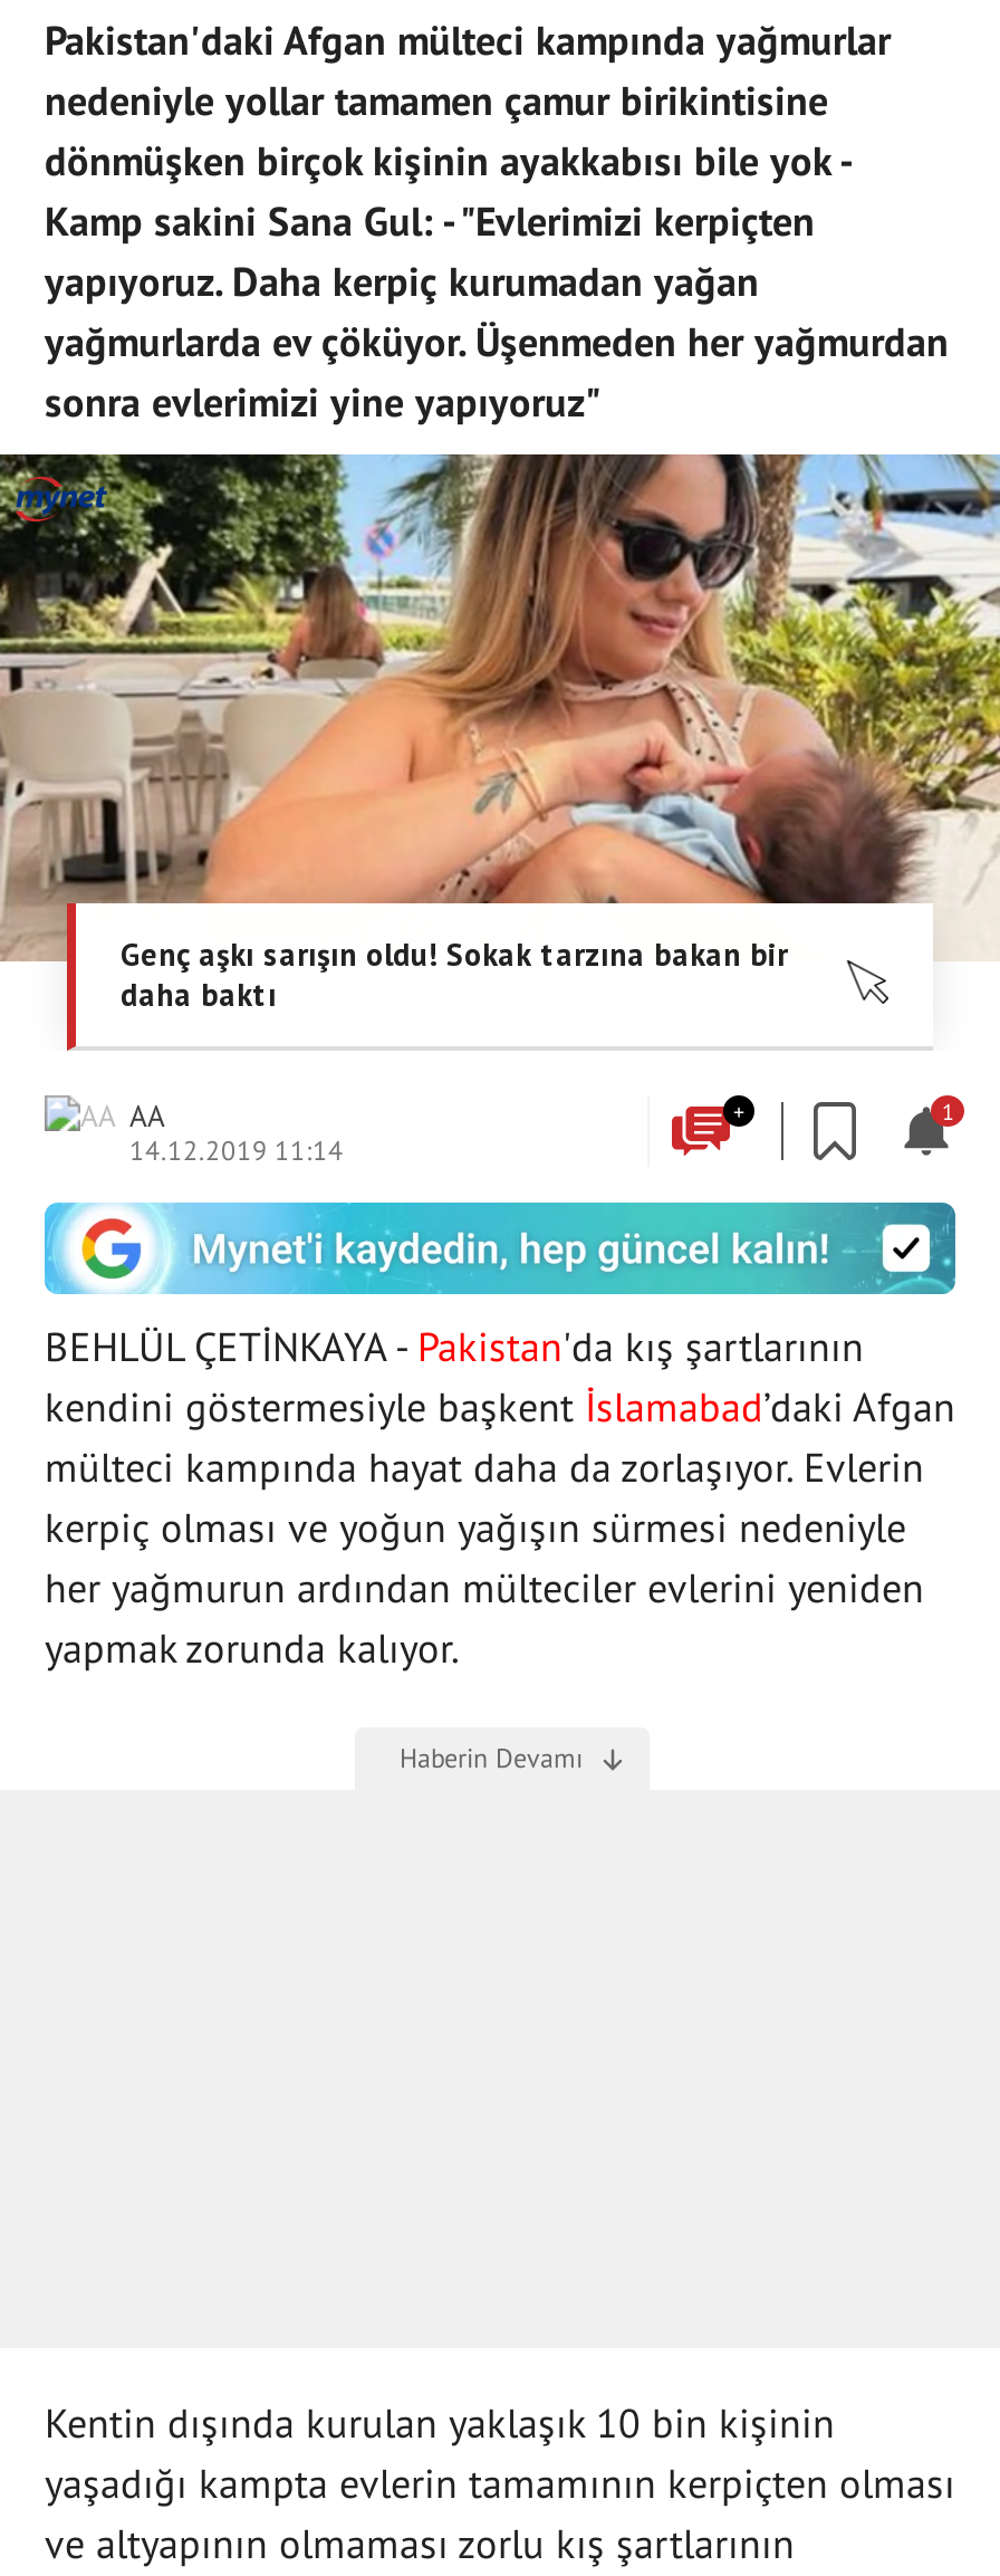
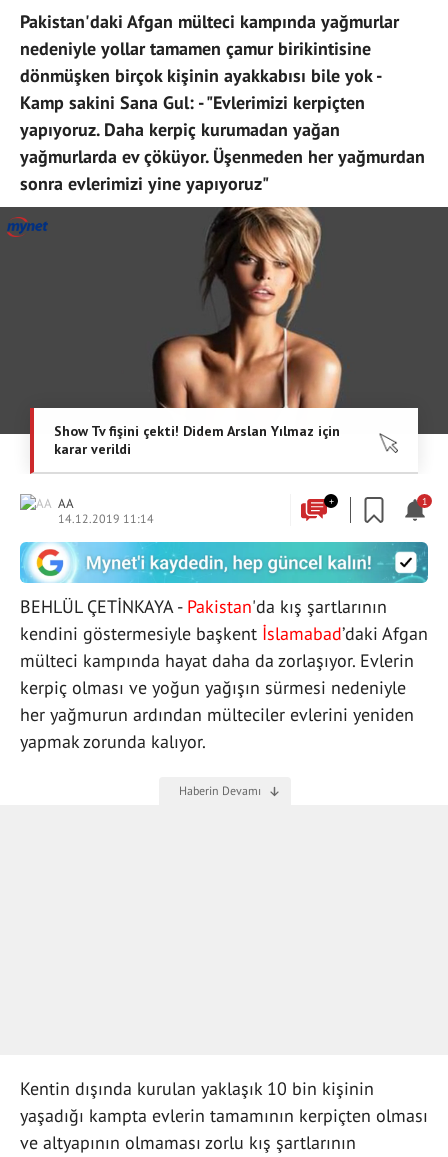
[7,452,993,1006] [image] -> [3,206,445,455] [image]

